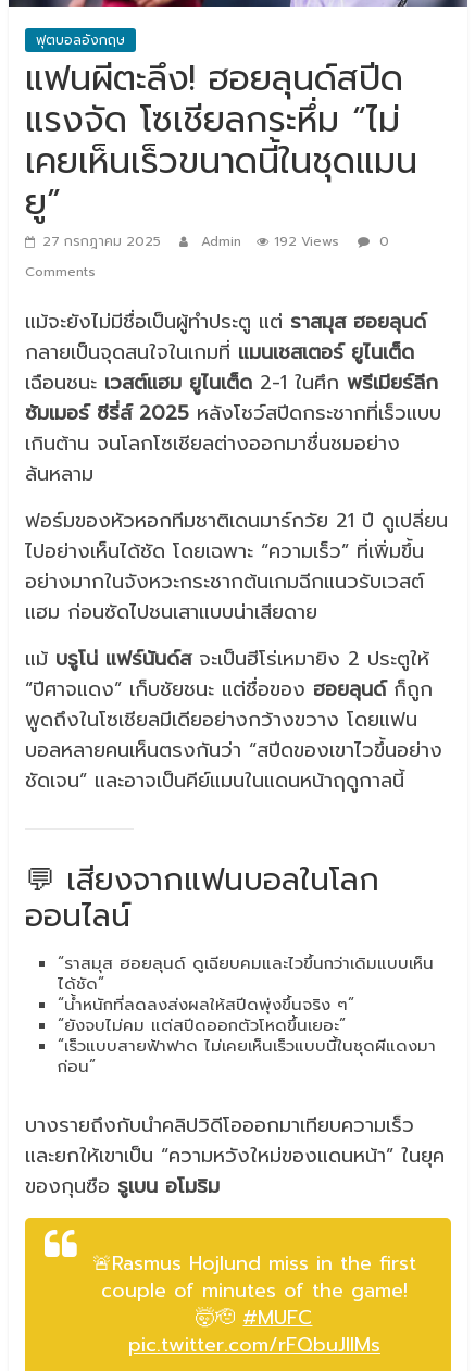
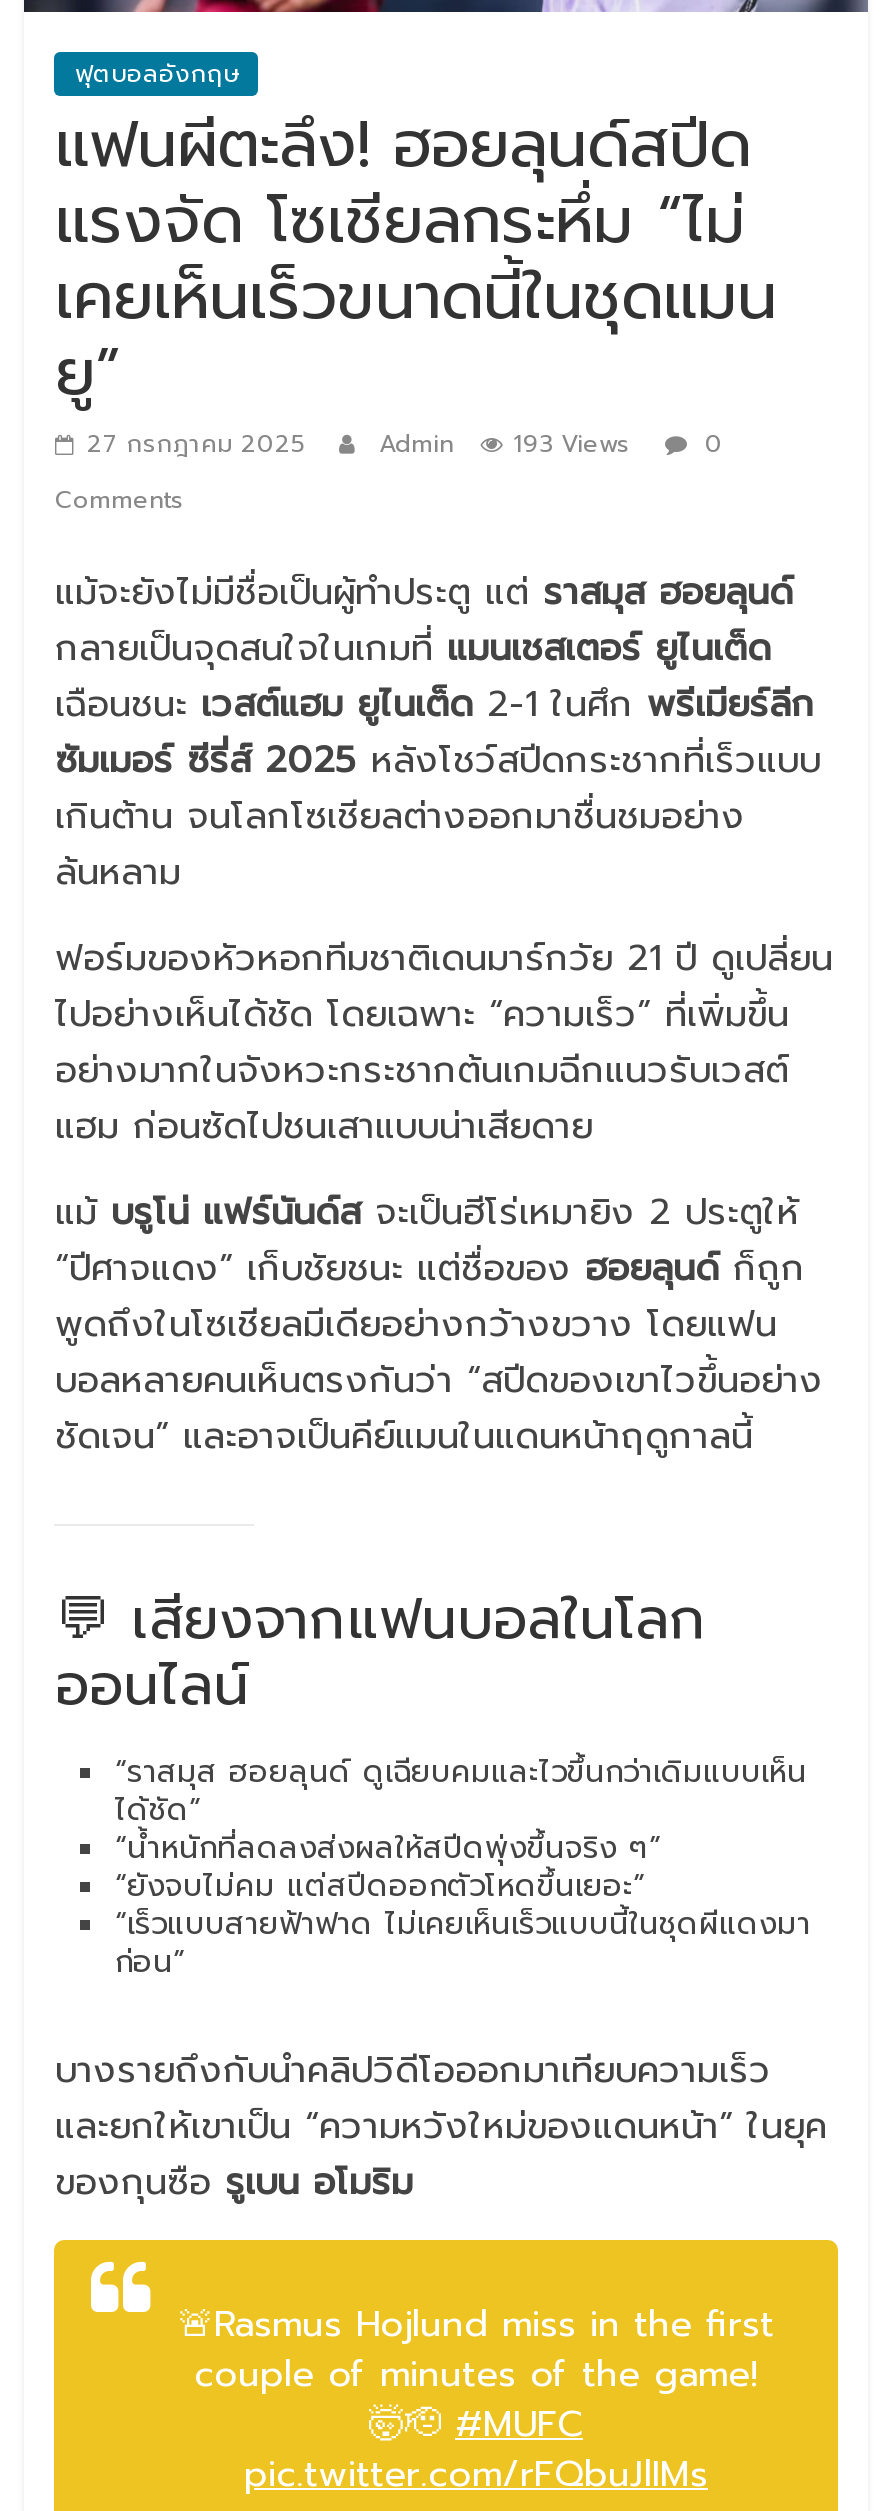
[274,232,340,251] 192 Views -> [513,426,631,462] 193 Views

